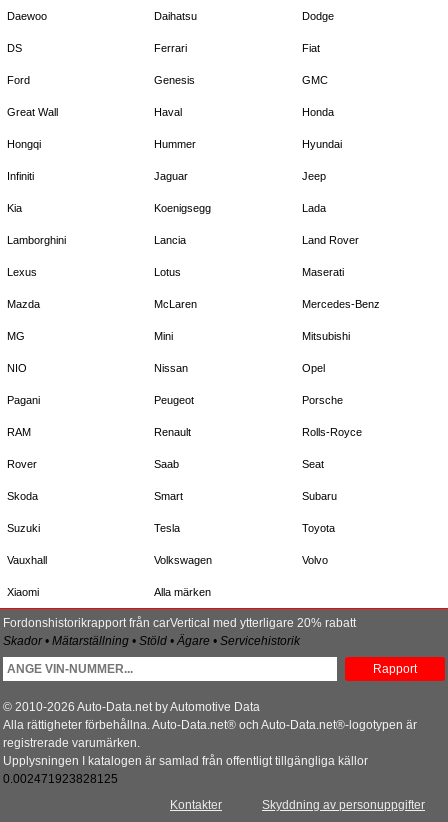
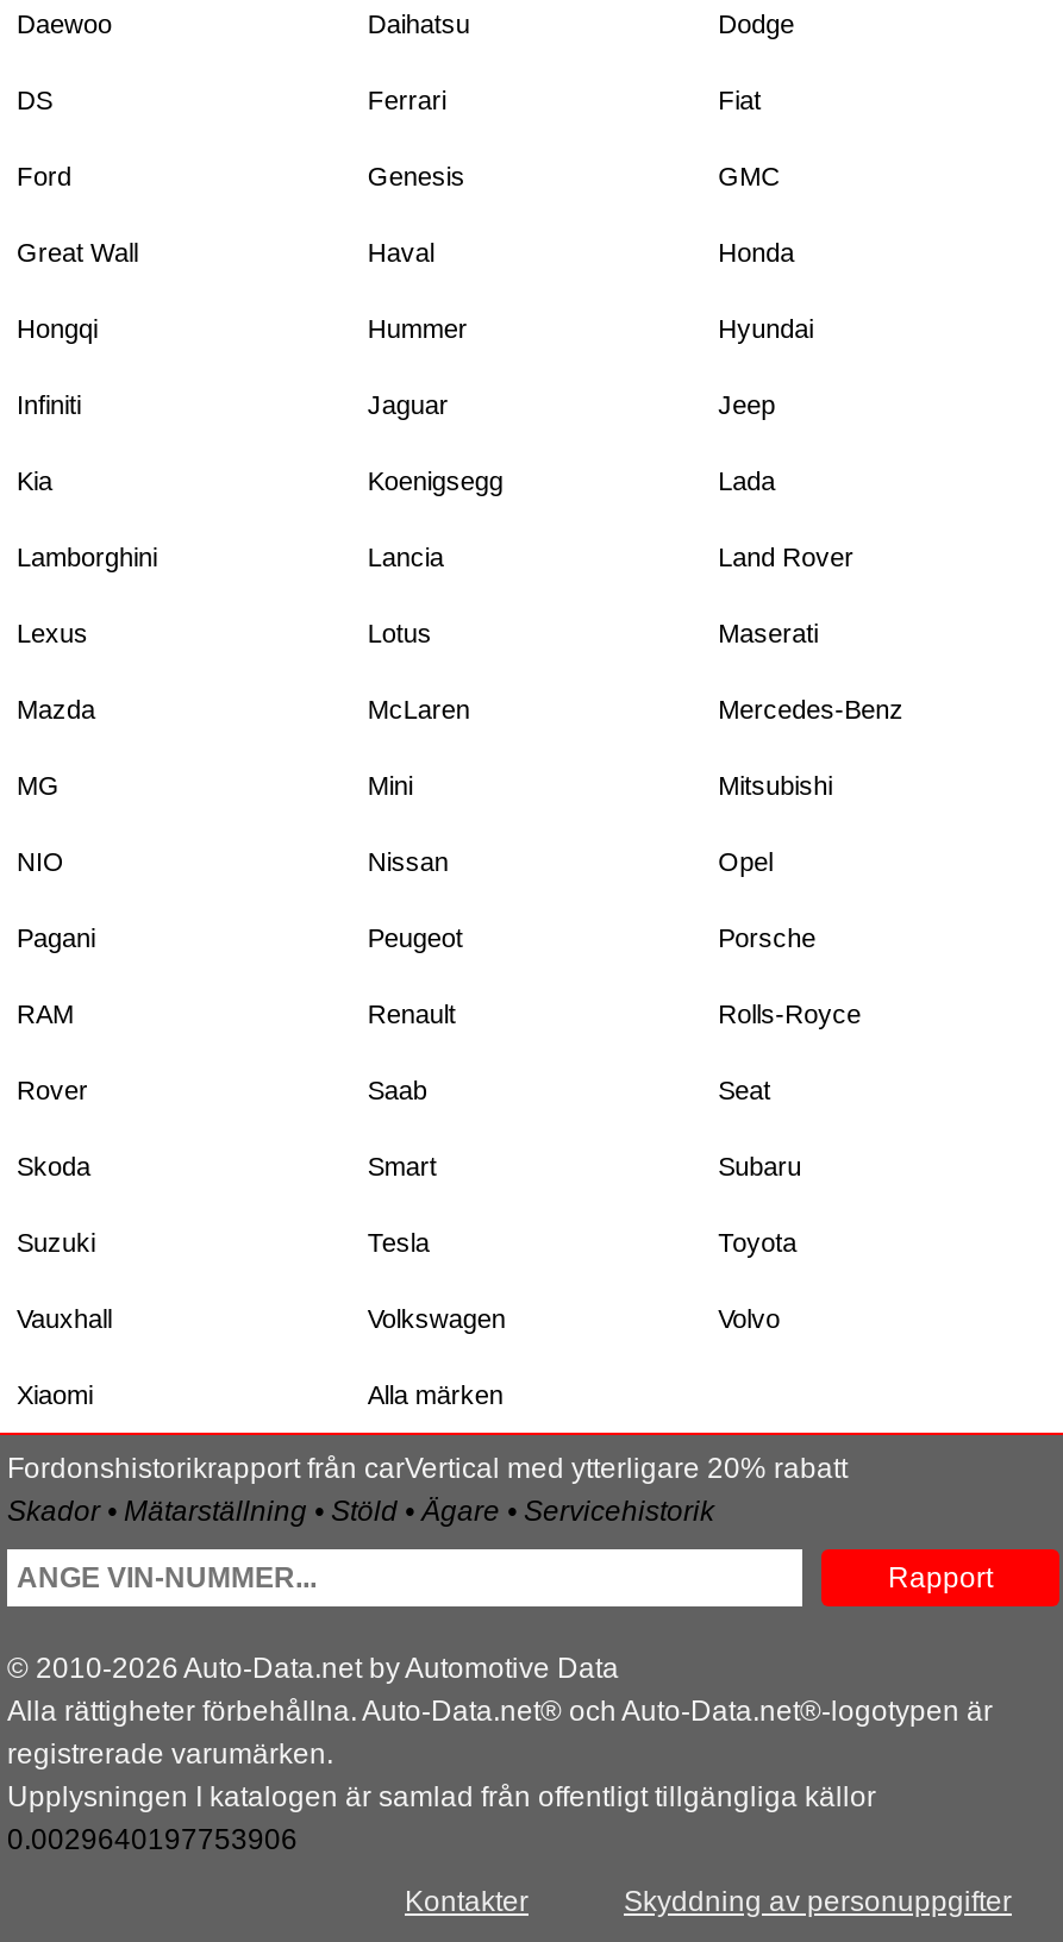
[3,772,118,786] 0.002471923828125 -> [7,1824,298,1857] 0.0029640197753906

